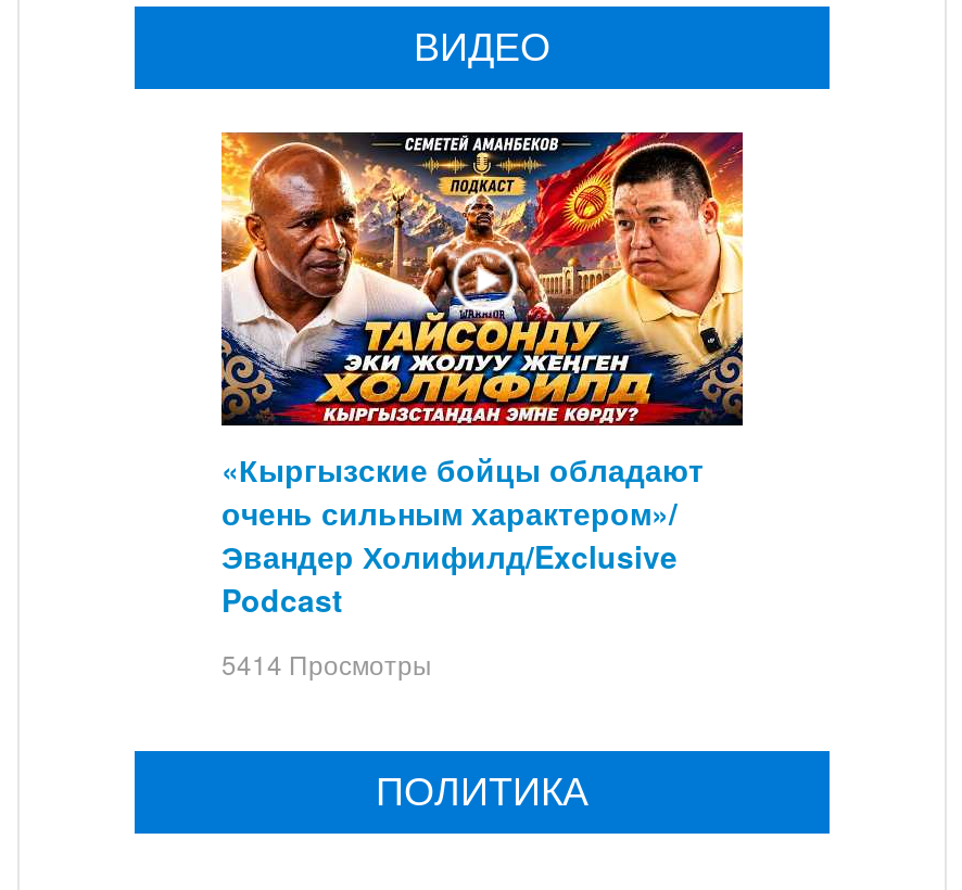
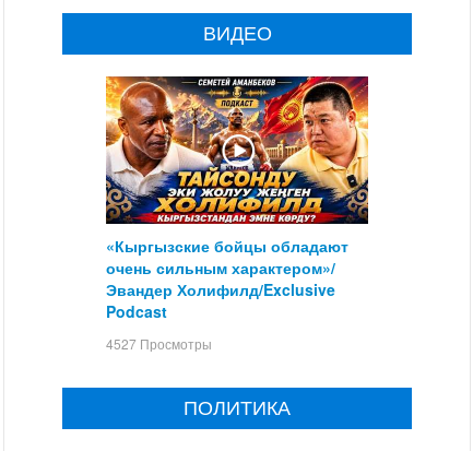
[221,644,432,681] 5414 Просмотры -> [106,334,212,353] 4527 Просмотры

